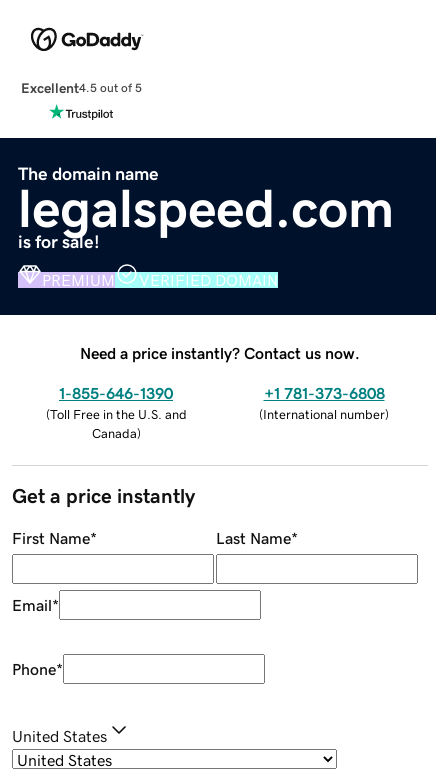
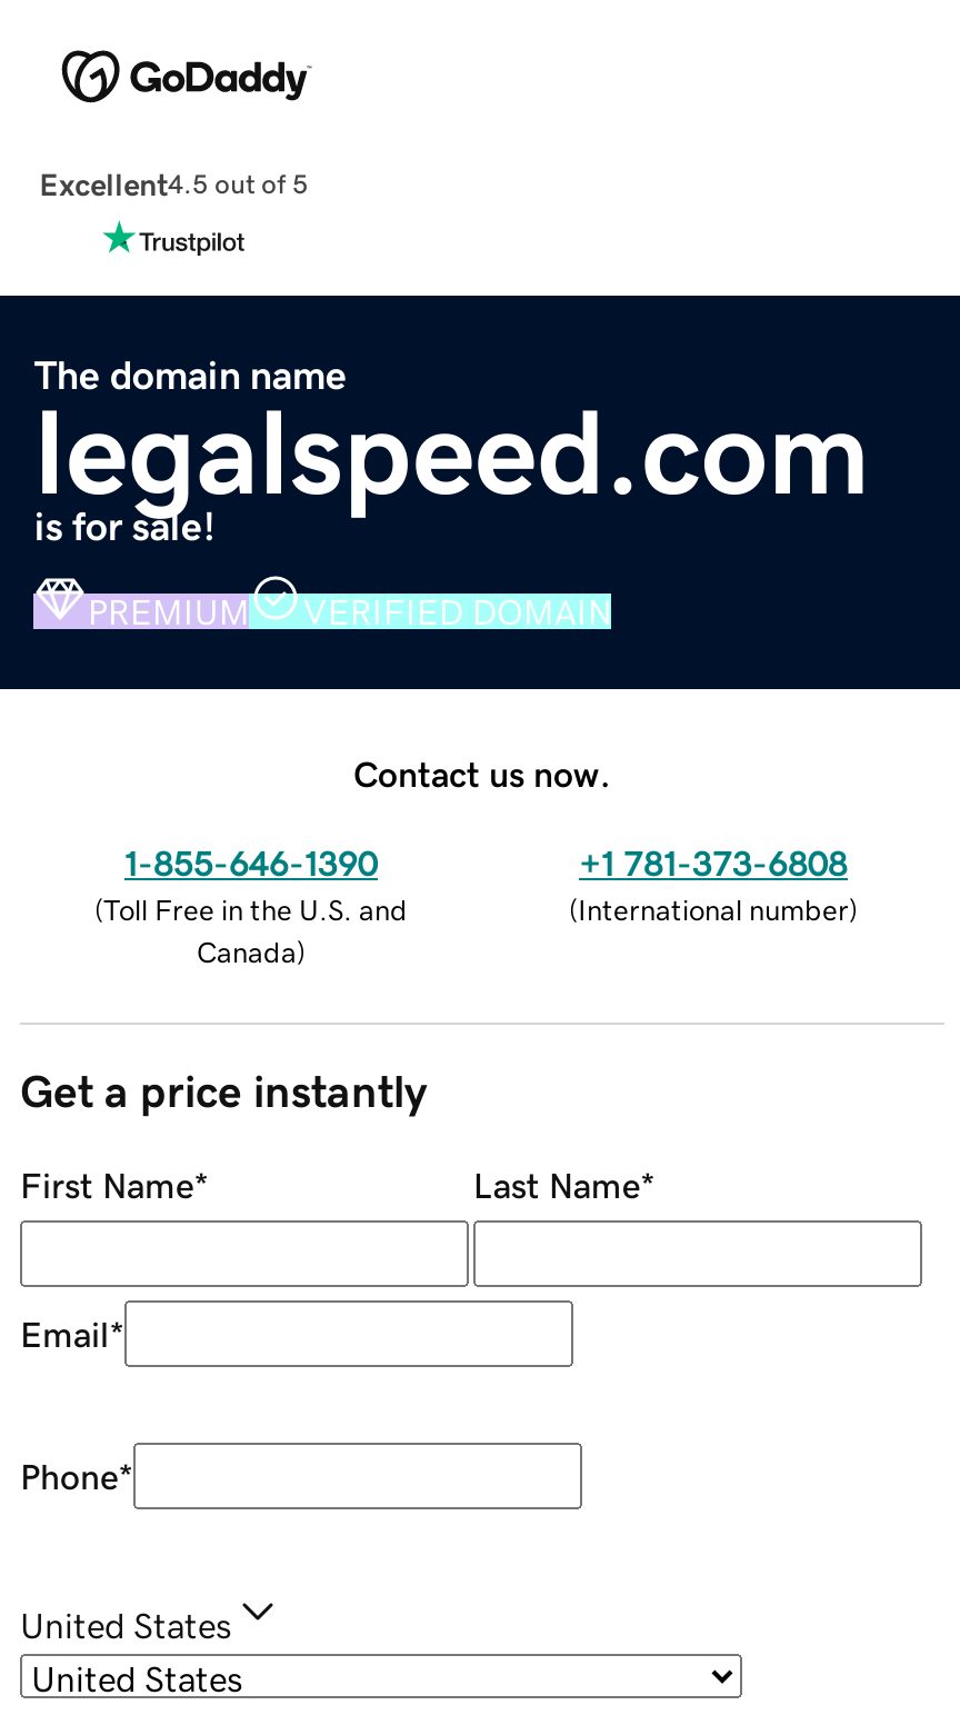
[80,345,360,361] Need a price instantly? Contact us now. -> [353,755,611,790] Contact us now.

